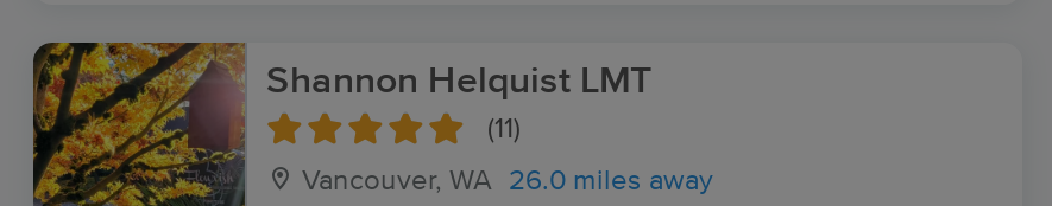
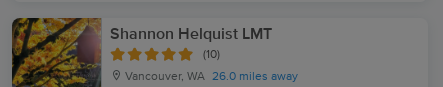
[487,116,521,142] (11) -> [203,49,220,60] (10)

